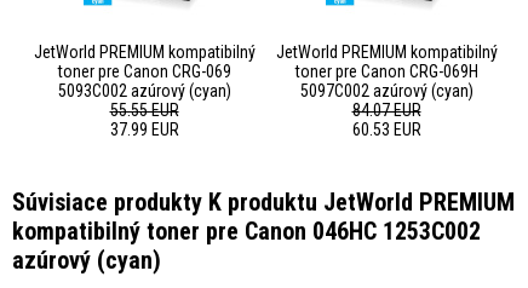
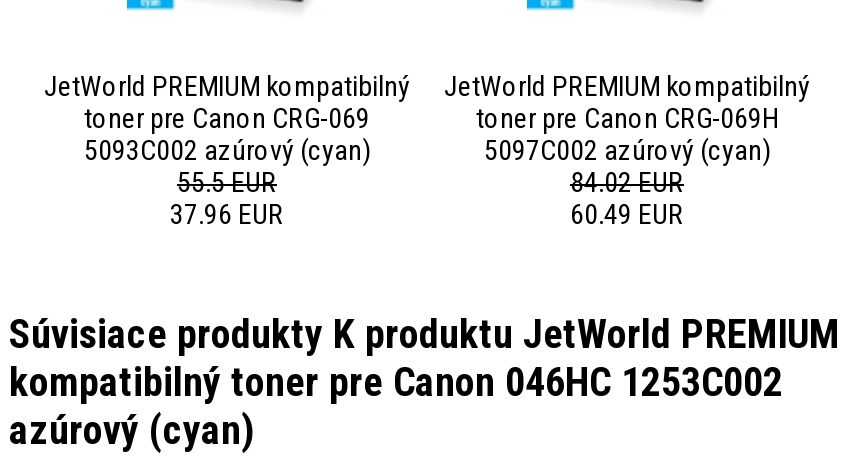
[110,100,179,119] 55.55 EUR -> [177,165,277,197] 55.5 EUR
[352,100,421,119] 84.07 EUR -> [570,165,684,197] 84.02 EUR
[110,119,179,139] 37.99 EUR -> [170,197,284,229] 37.96 EUR
[352,119,421,139] 60.53 EUR -> [570,197,684,229] 60.49 EUR

